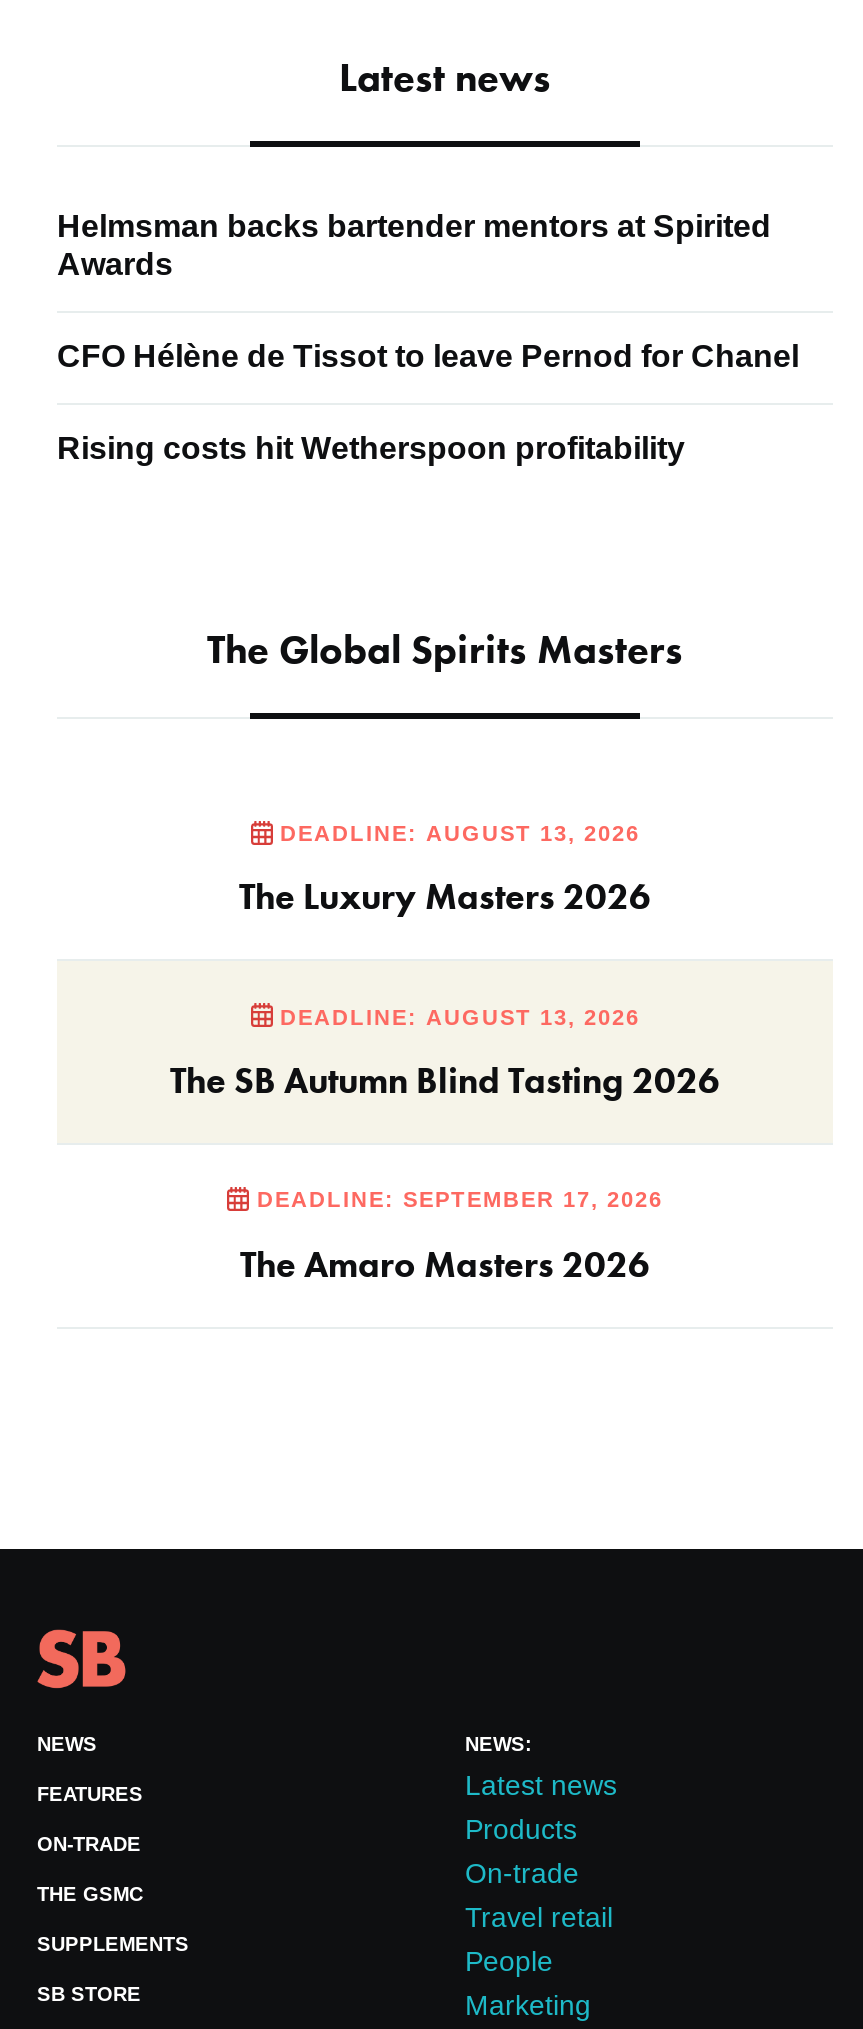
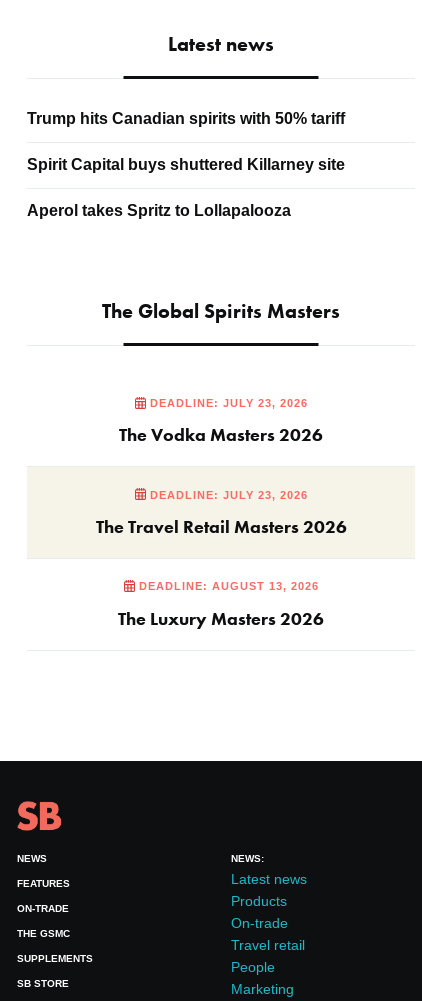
[57,208,771,280] Helmsman backs bartender mentors at Spirited | Awards -> [27,110,345,127] Trump hits Canadian spirits with 50% tariff
[57,338,799,372] CFO Hélène de Tissot to leave Pernod for Chanel -> [27,156,345,173] Spirit Capital buys shuttered Killarney site
[57,430,685,464] Rising costs hit Wetherspoon profitability -> [27,202,291,219] Aperol takes Spritz to Lollapalooza
none -> [95,397,346,538] DEADLINE: JULY 23, 2026 | The Vodka Masters 2026 | DEADLINE: JULY 23, 2026 | The Travel Retail Masters 2026
moved [239,821,651,919] -> [118,580,324,629]: DEADLINE: AUGUST 13, 2026 | The Luxury Masters 2026
[170,1005,720,1286] DEADLINE: AUGUST 13, 2026 | The SB Autumn Blind Tasting 2026 | DEADLINE: SEPTEMBER 17, 2026 | The Amaro Masters 2026 -> none

